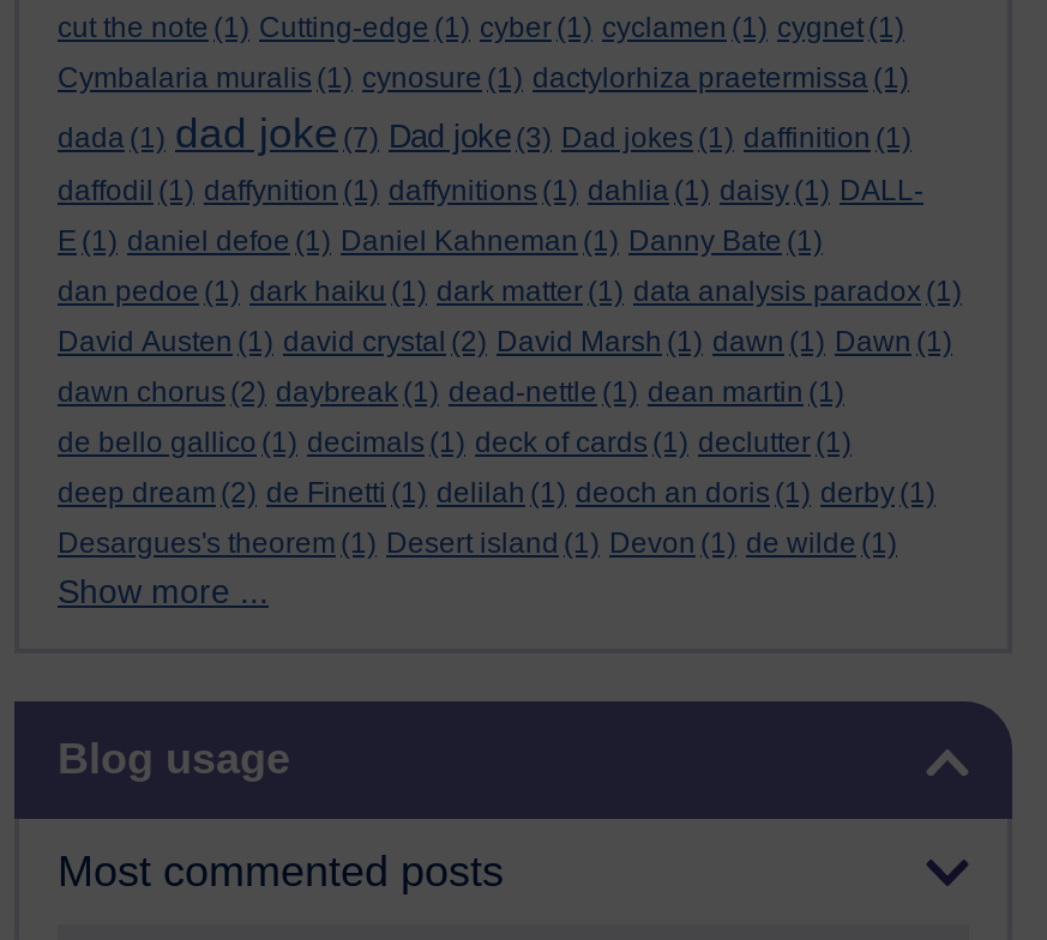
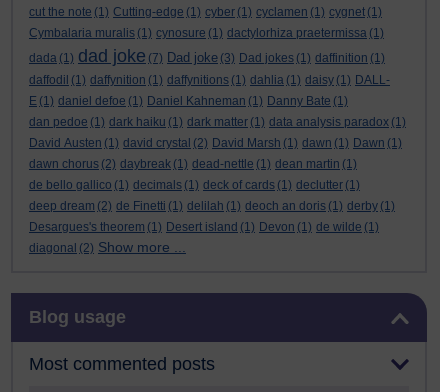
[58,573,269,611] Show more ... -> [29,239,186,255] diagonal (2) Show more ...

